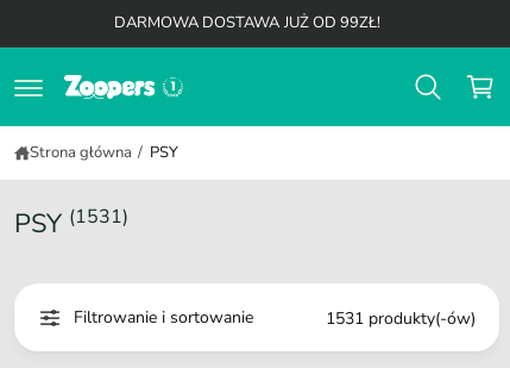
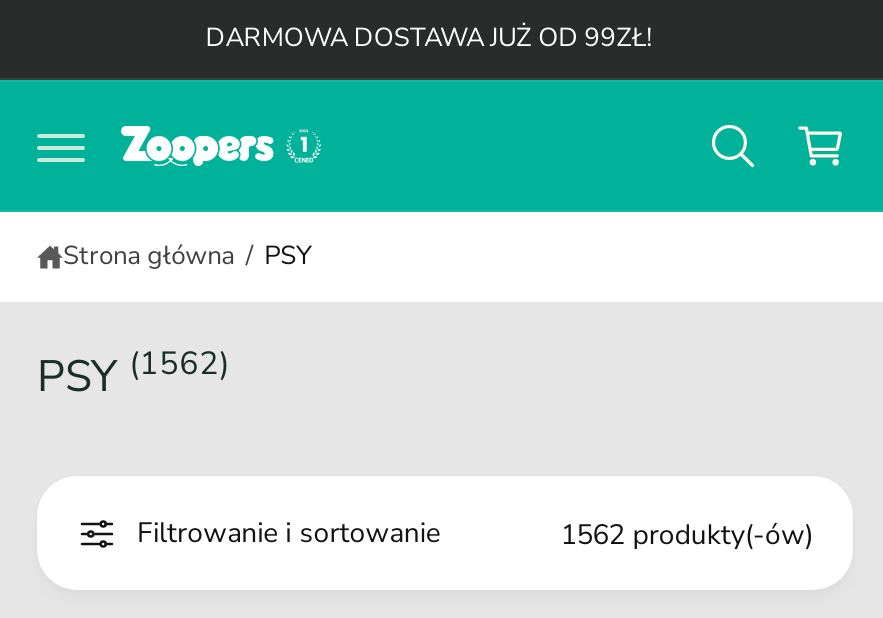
[14,204,129,242] PSY (1531) -> [37,342,229,407] PSY (1562)
[325,308,476,330] 1531 produkty(-ów) -> [560,516,813,554] 1562 produkty(-ów)

